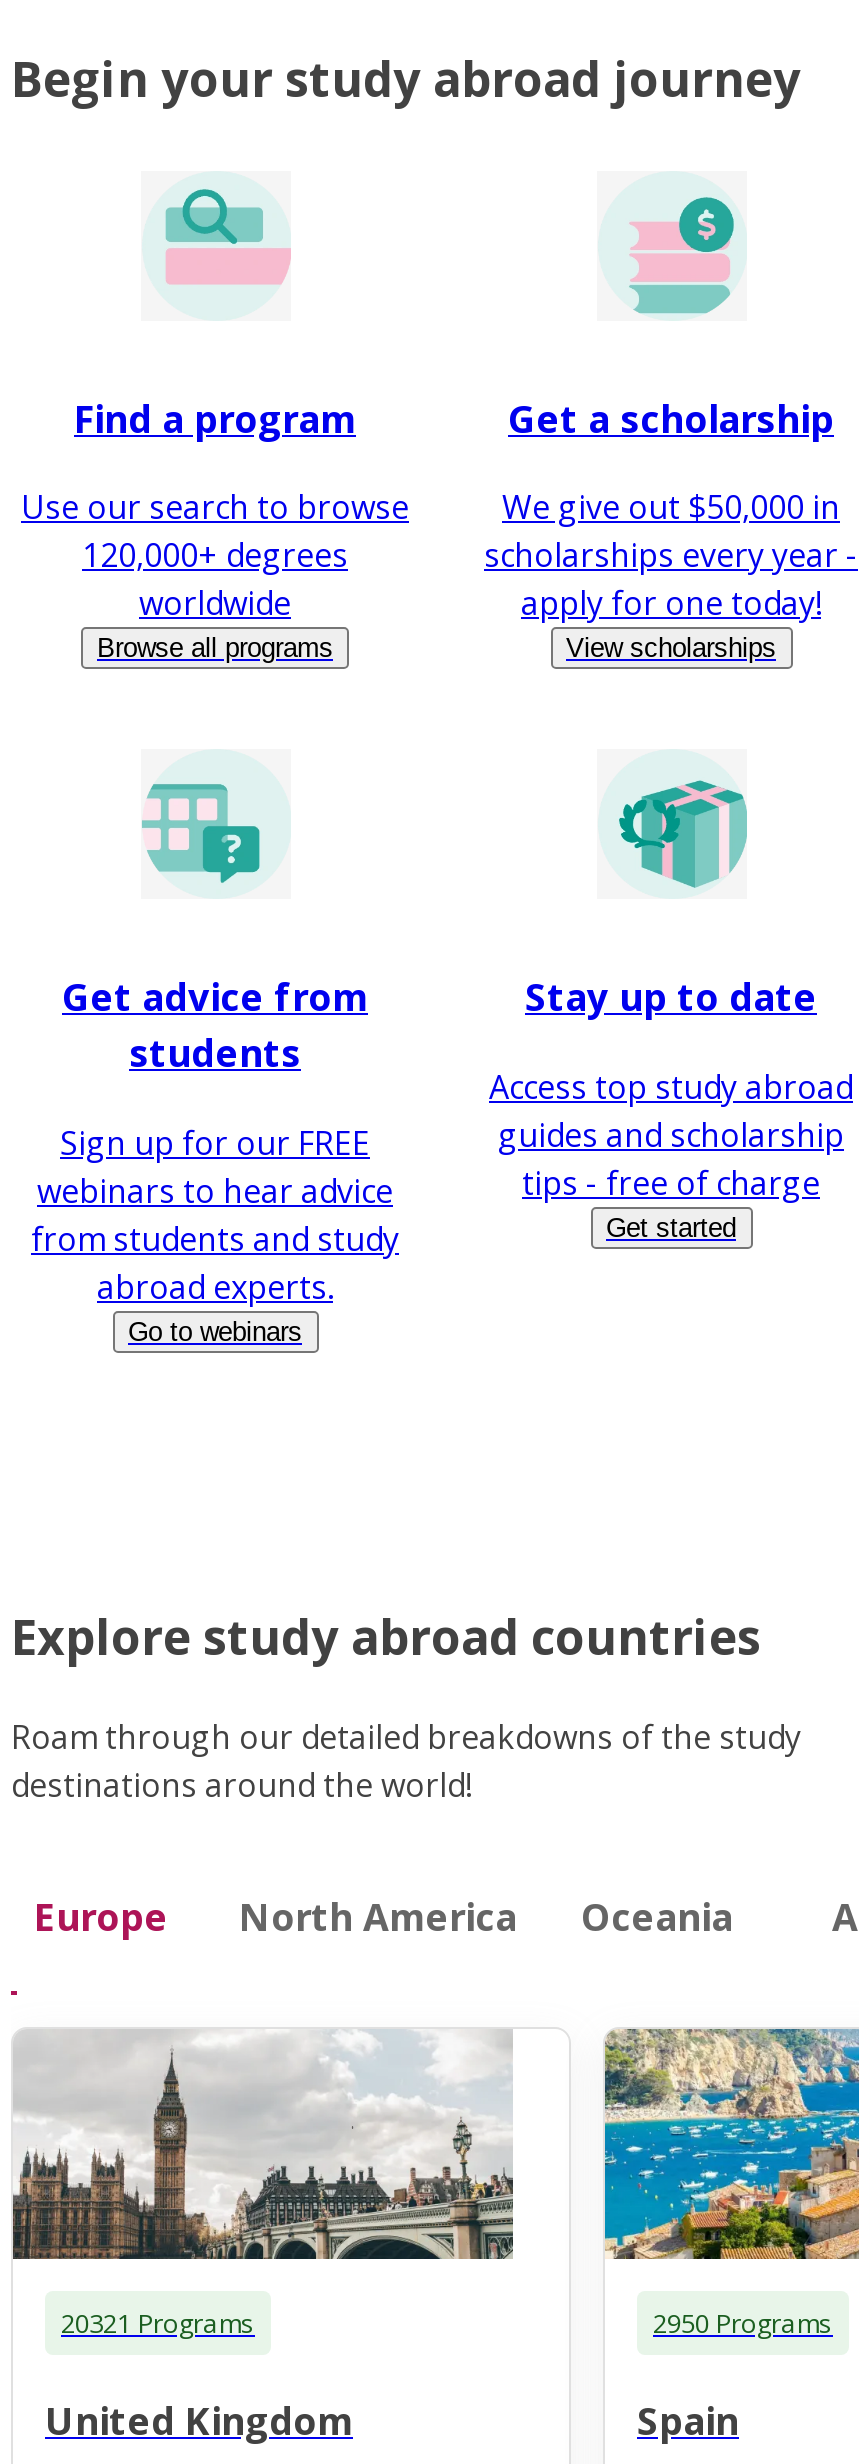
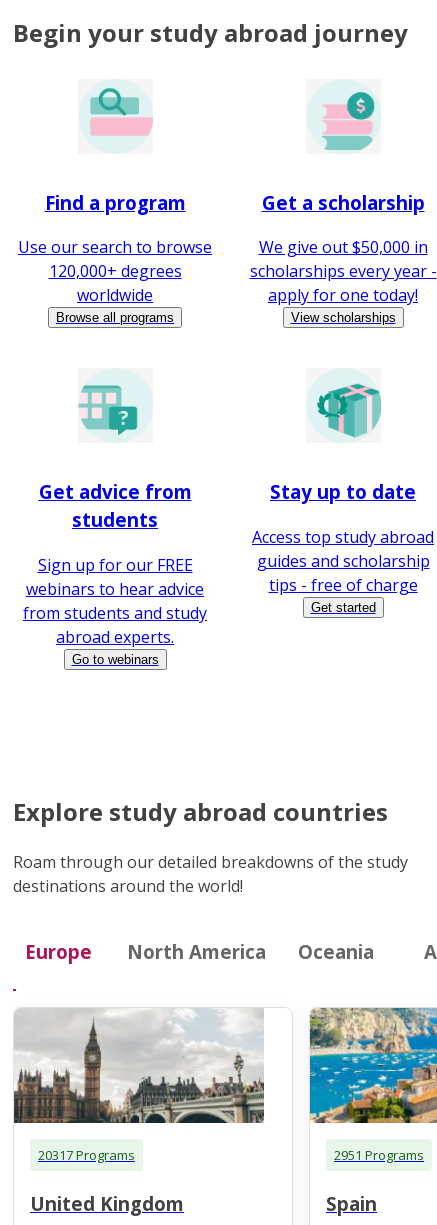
[61,2304,255,2340] 20321 Programs -> [38,1146,135,1164] 20317 Programs
[653,2304,833,2340] 2950 Programs -> [334,1146,424,1164] 2951 Programs

